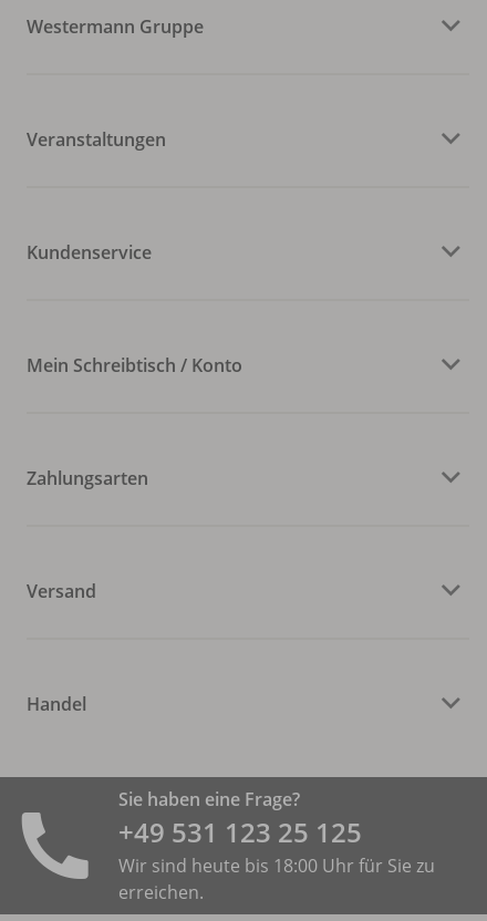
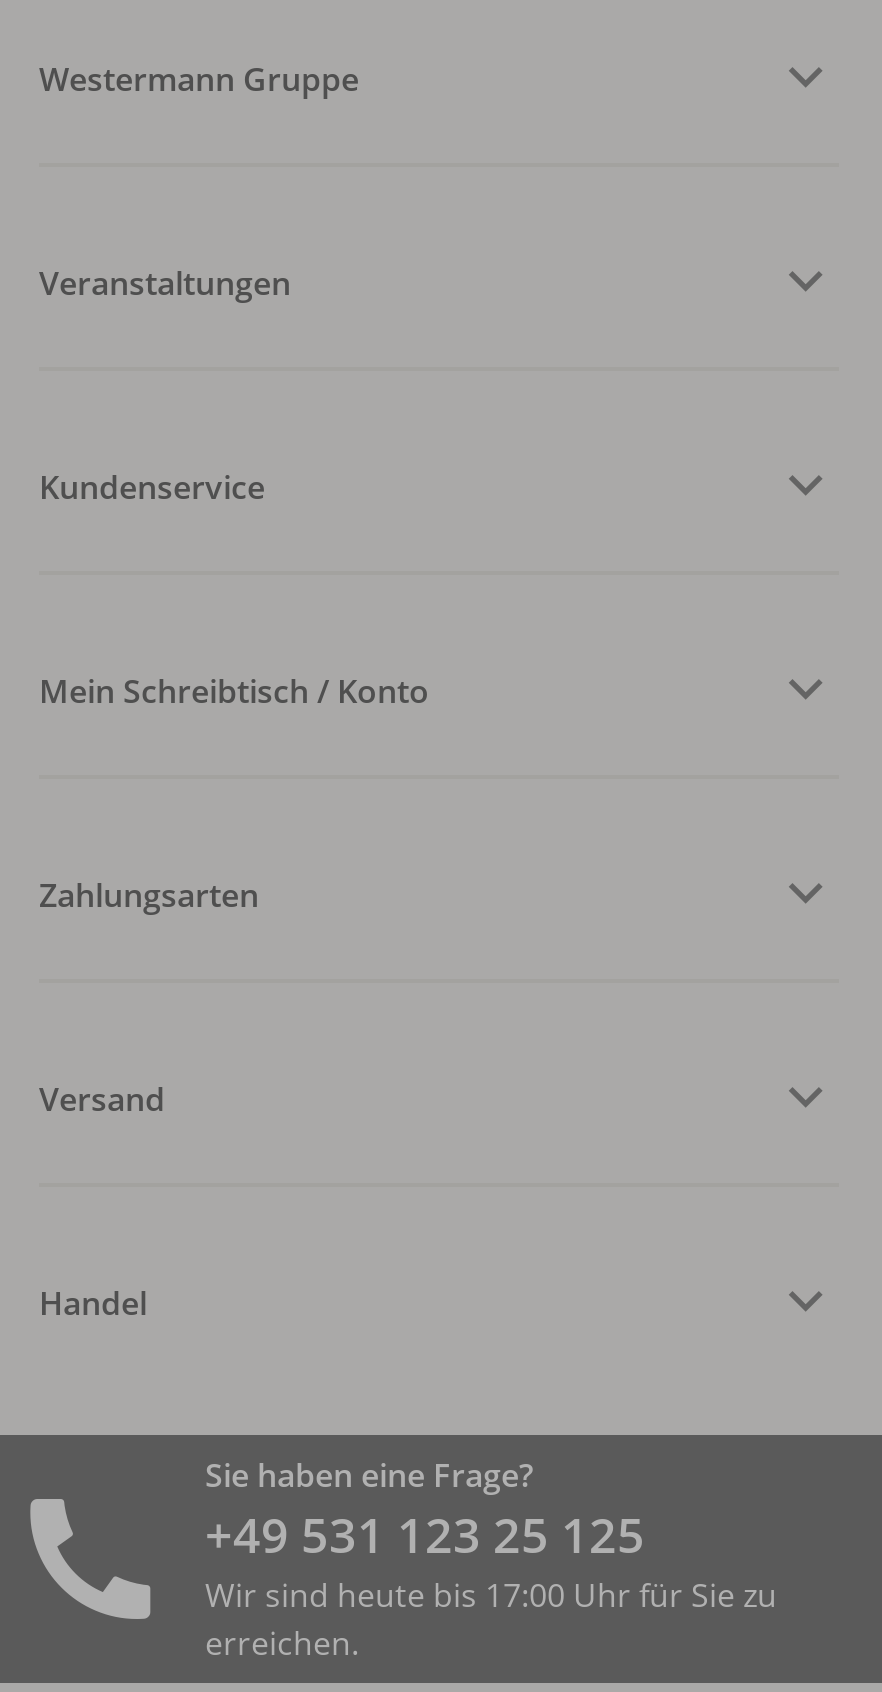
[118,853,435,877] Wir sind heute bis 18:00 Uhr für Sie zu -> [205,1572,777,1616] Wir sind heute bis 17:00 Uhr für Sie zu

